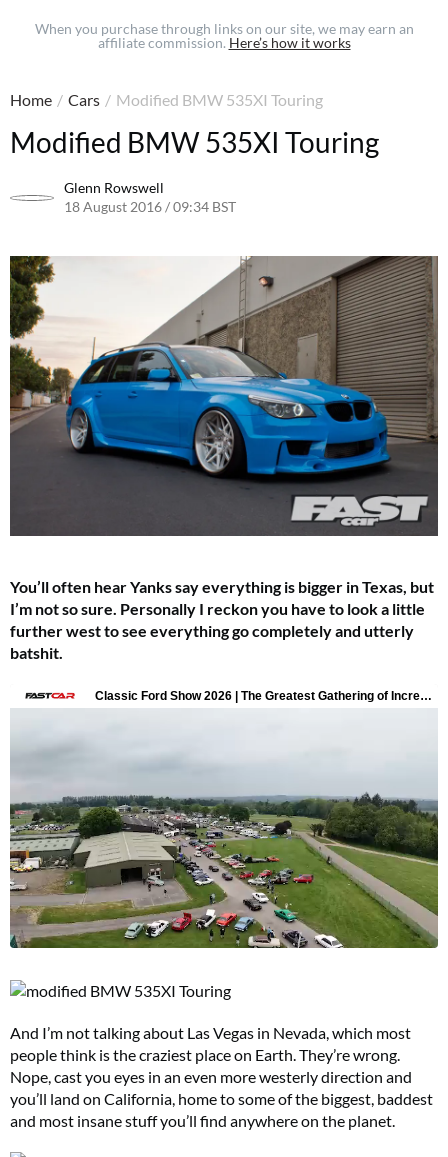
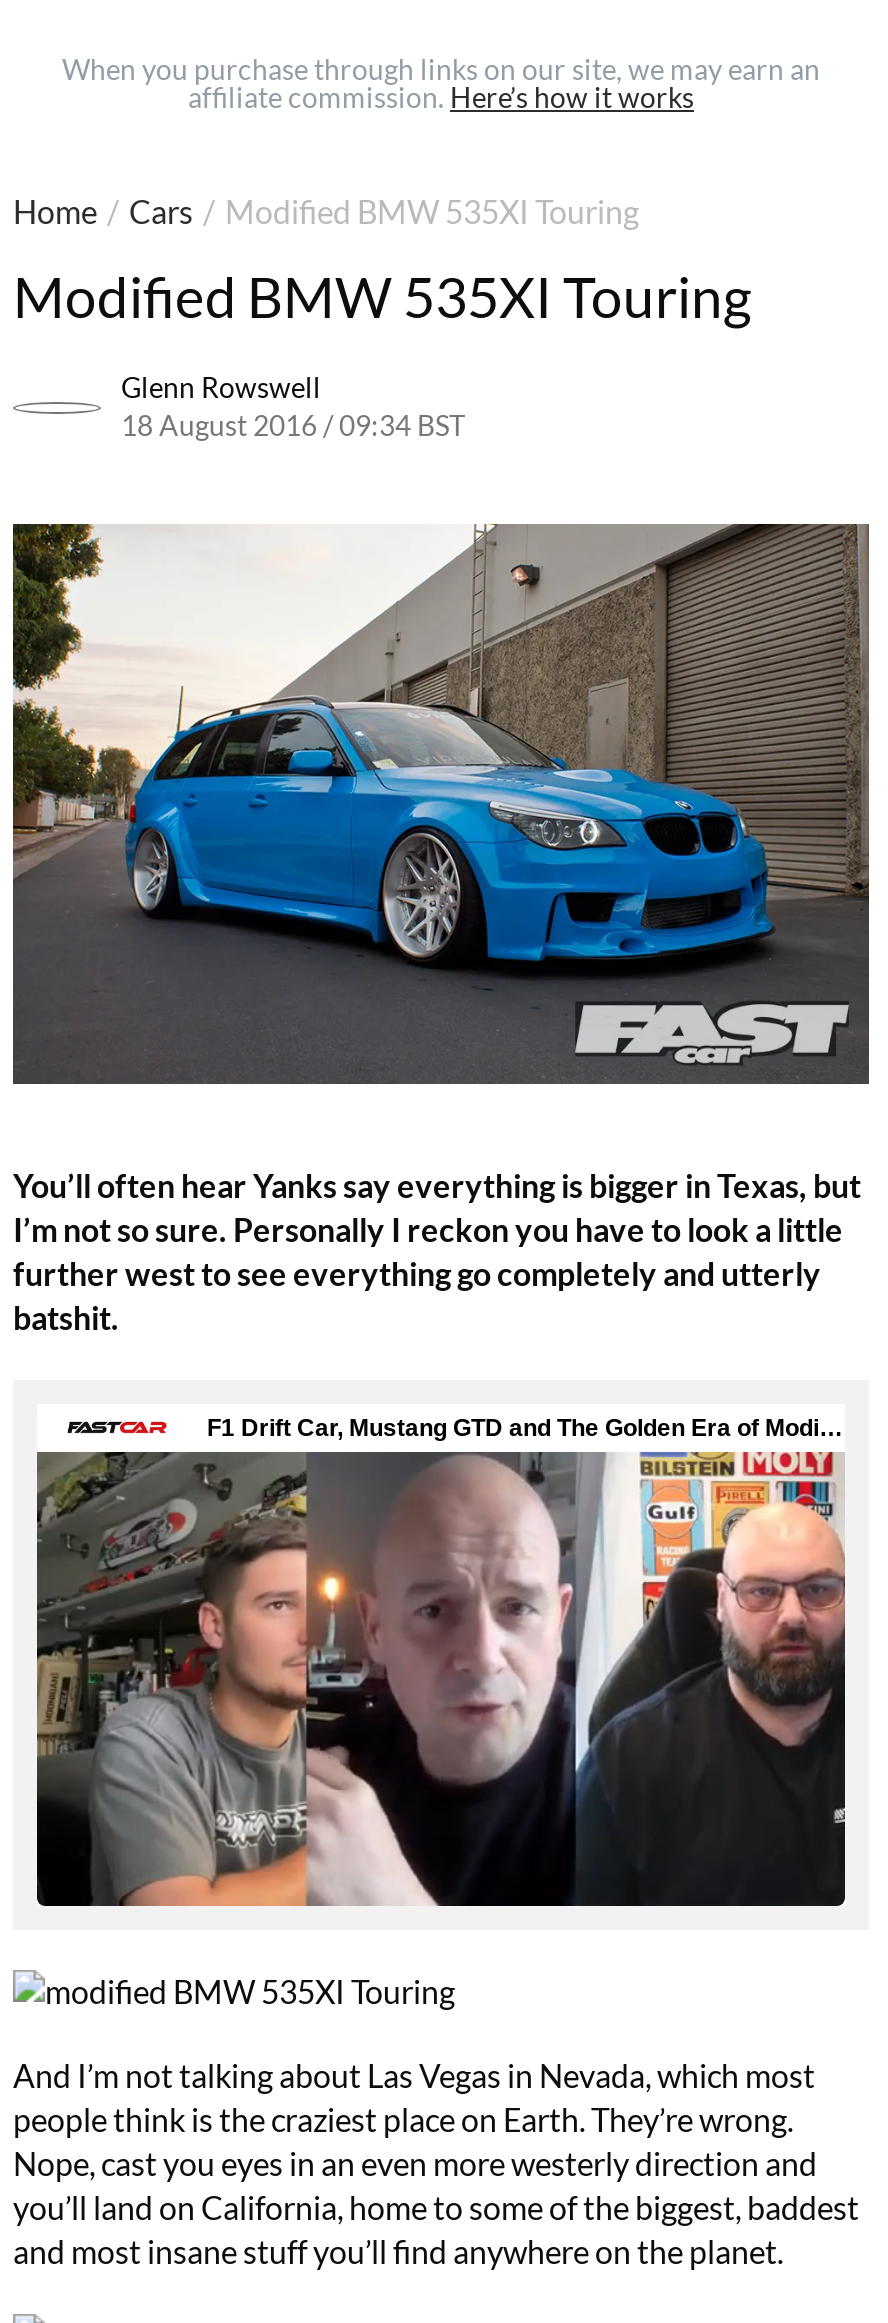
[9,690,439,949] [image] -> [13,1394,869,1908] [image]

